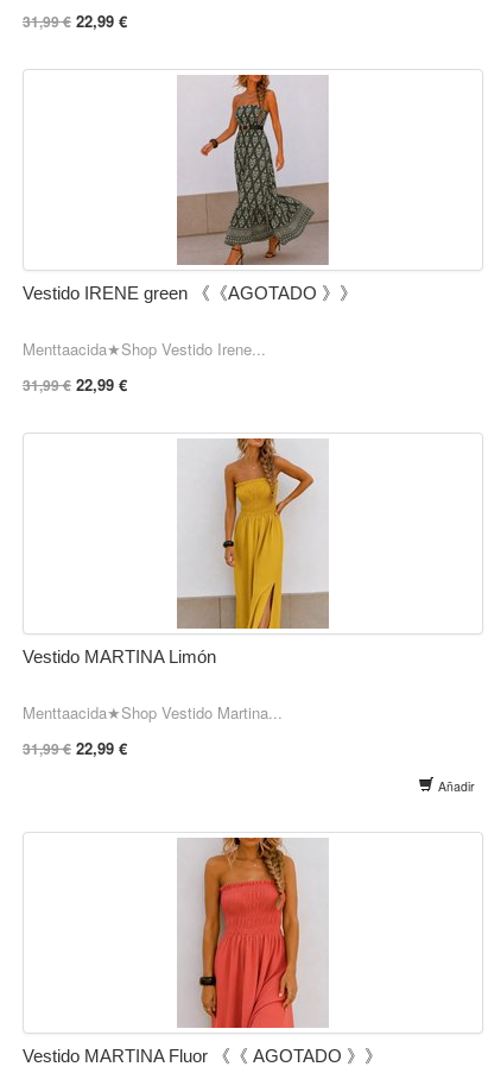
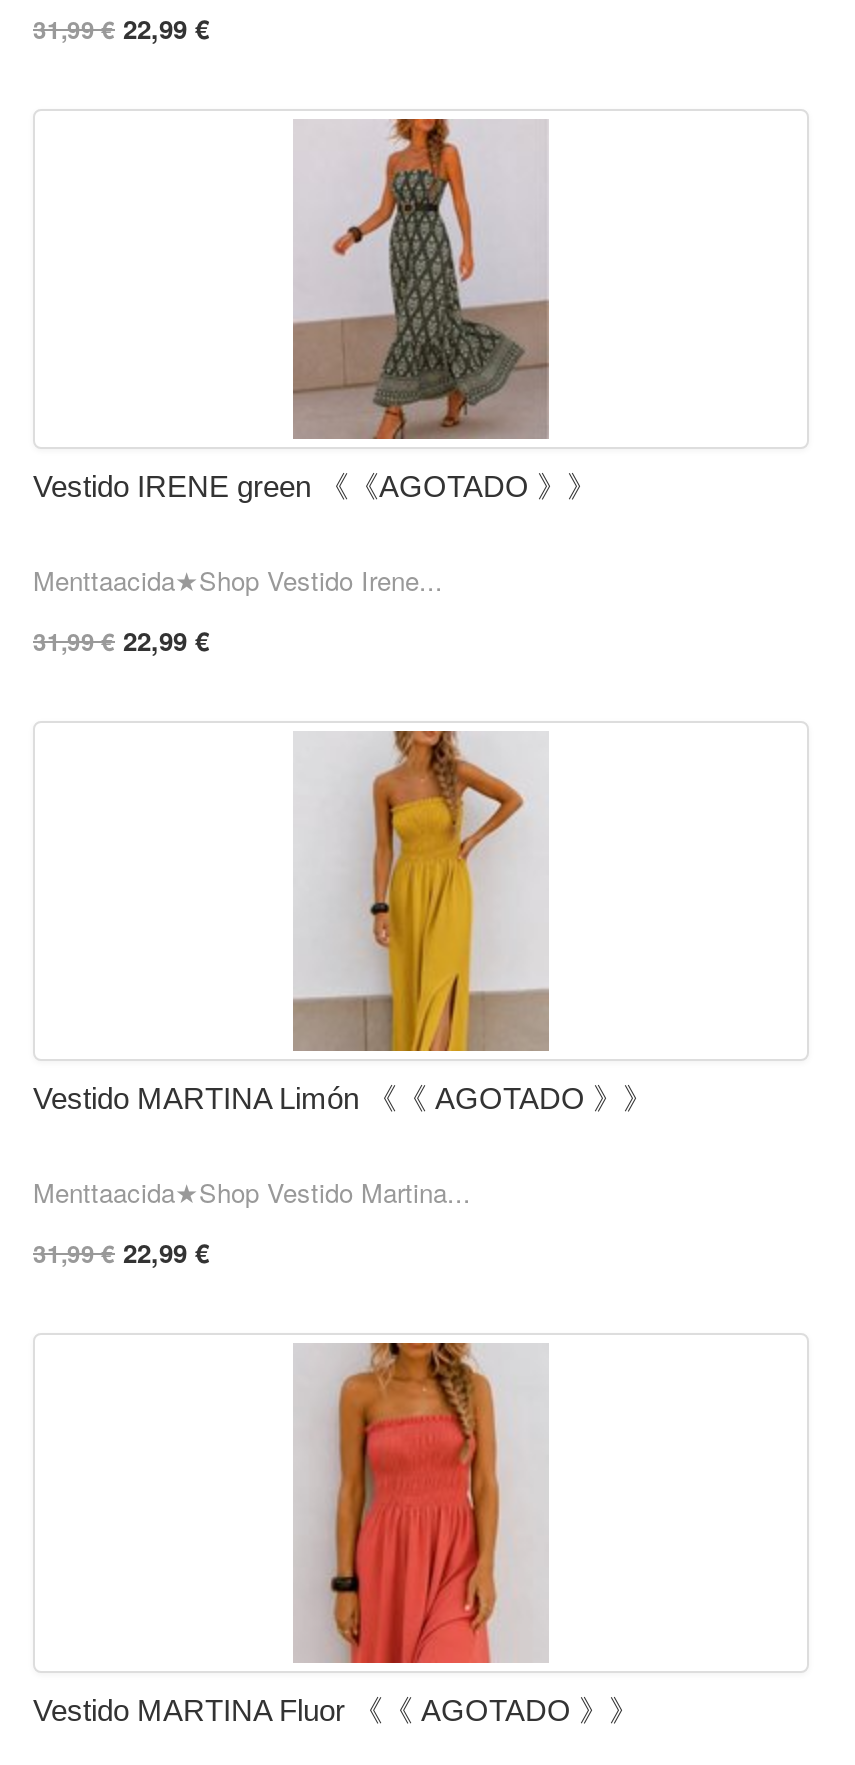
[23,646,216,667] Vestido MARTINA Limón -> [33,1081,653,1115] Vestido MARTINA Limón 《《 AGOTADO 》》
[435,777,475,794] Añadir -> none

